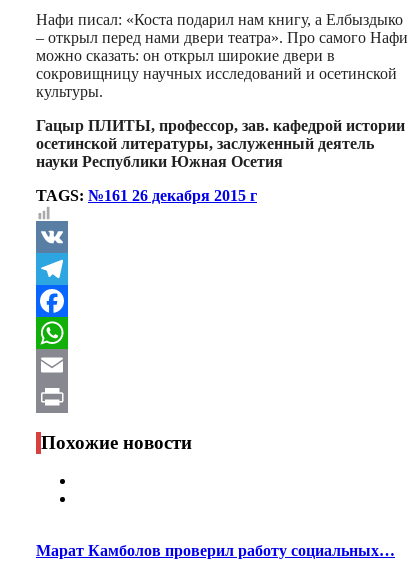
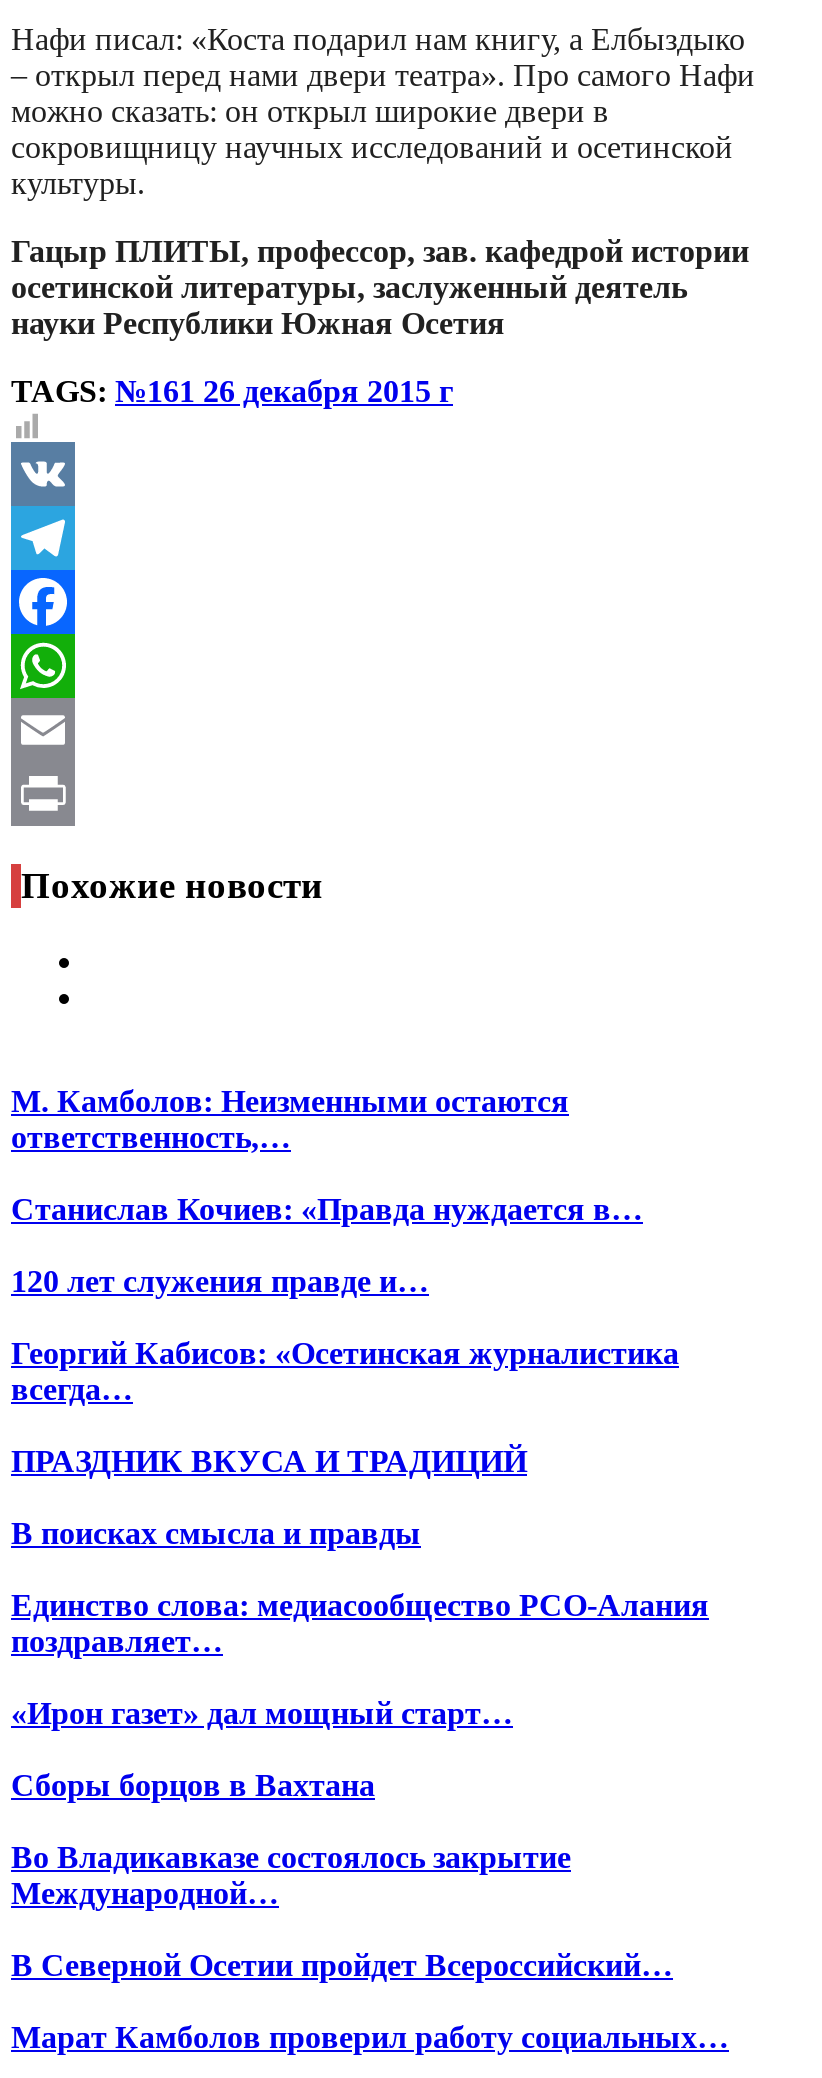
none -> [11,1084,709,1982] М. Камболов: Неизменными остаются | ответственность,… | Станислав Кочиев: «Правда нуждается в… | 120 лет служения правде и… | Георгий Кабисов: «Осетинская журналистика | всегда… | ПРАЗДНИК ВКУСА И ТРАДИЦИЙ | В поисках смысла и правды | Единство слова: медиасообщество РСО-Алания | поздравляет… | «Ирон газет» дал мощный старт… | Сборы борцов в Вахтана | Во Владикавказе состоялось закрытие | Международной… | В Северной Осетии пройдет Всероссийский…

